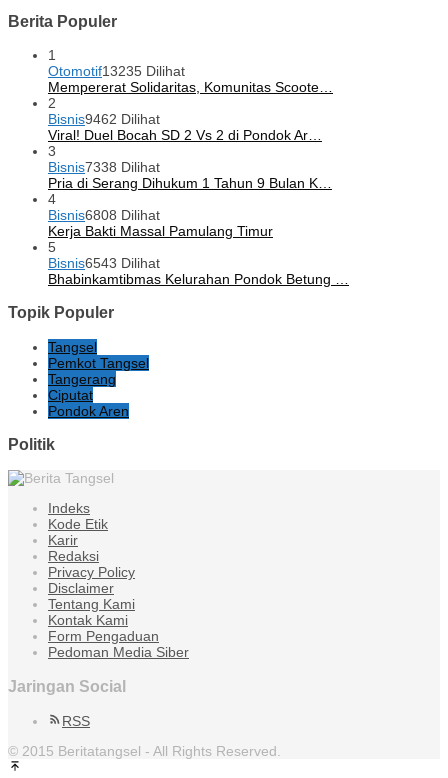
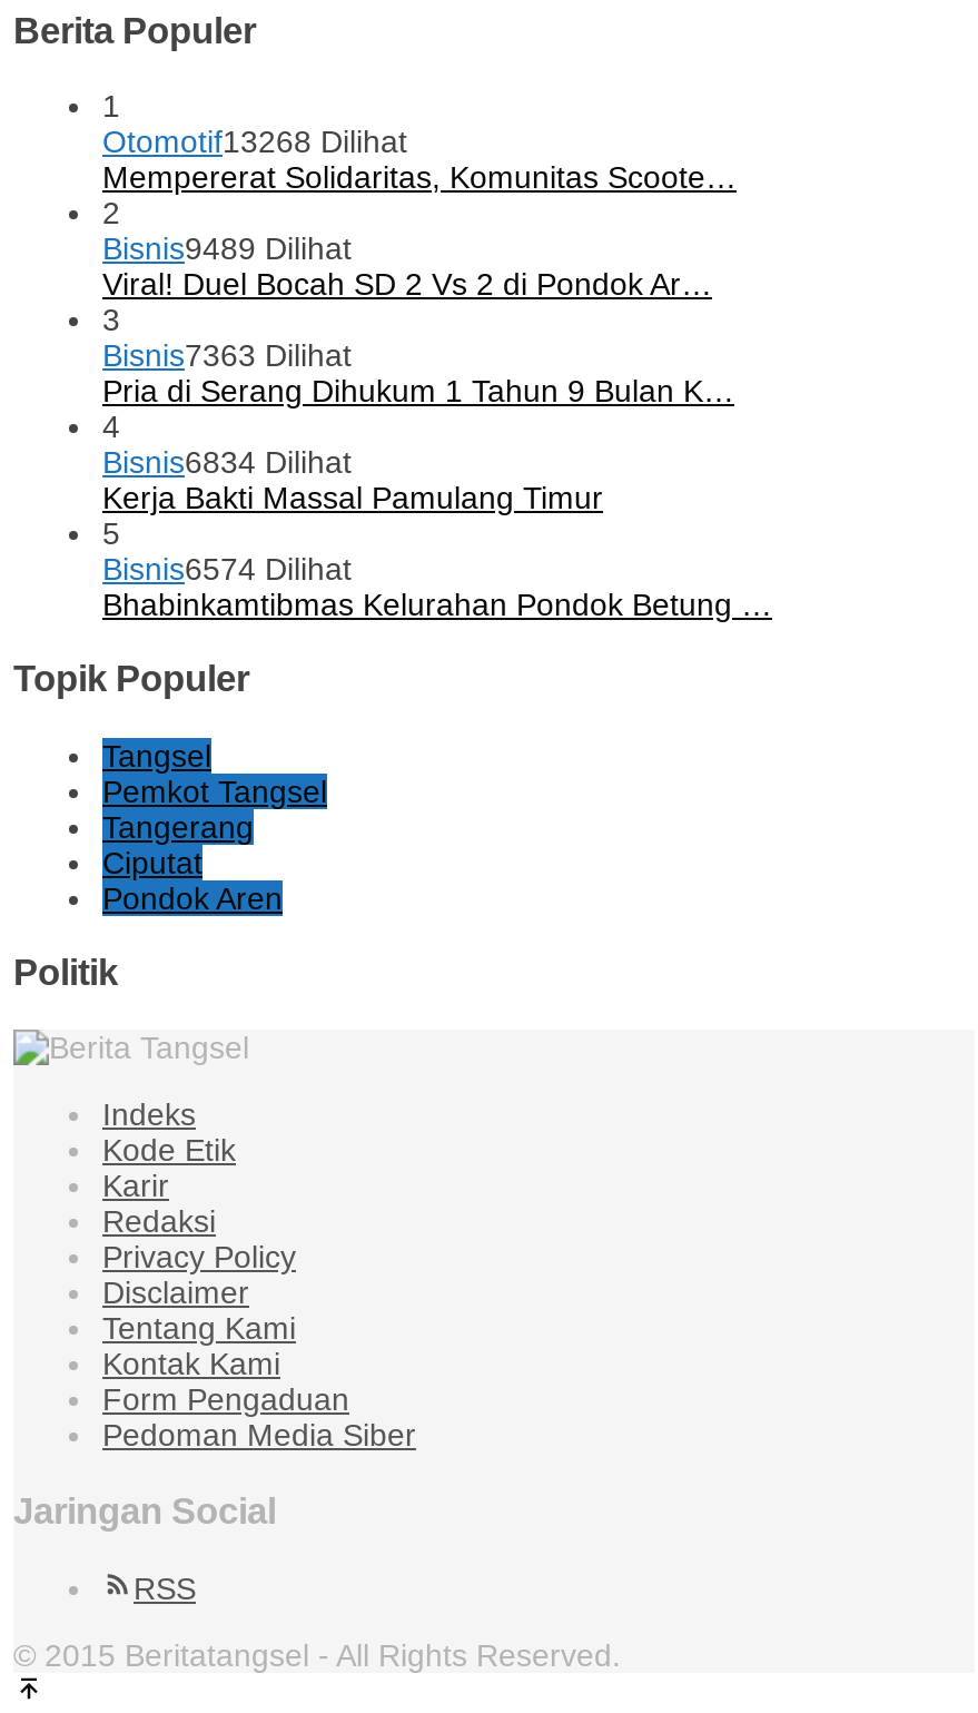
[48,63,185,79] Otomotif13235 Dilihat -> [102,123,407,159] Otomotif13268 Dilihat
[48,111,160,127] Bisnis9462 Dilihat -> [102,230,352,266] Bisnis9489 Dilihat
[48,159,160,175] Bisnis7338 Dilihat -> [102,337,352,373] Bisnis7363 Dilihat
[48,207,160,223] Bisnis6808 Dilihat -> [102,444,352,480] Bisnis6834 Dilihat
[48,255,160,271] Bisnis6543 Dilihat -> [102,551,352,586] Bisnis6574 Dilihat

